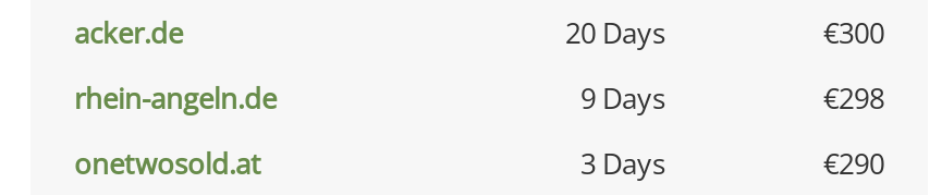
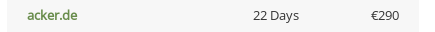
[74,14,884,183] 20 Days | €300 | rhein-angeln.de | 9 Days | €298 | onetwosold.at | 3 Days -> [252,6,298,24] 22 Days

